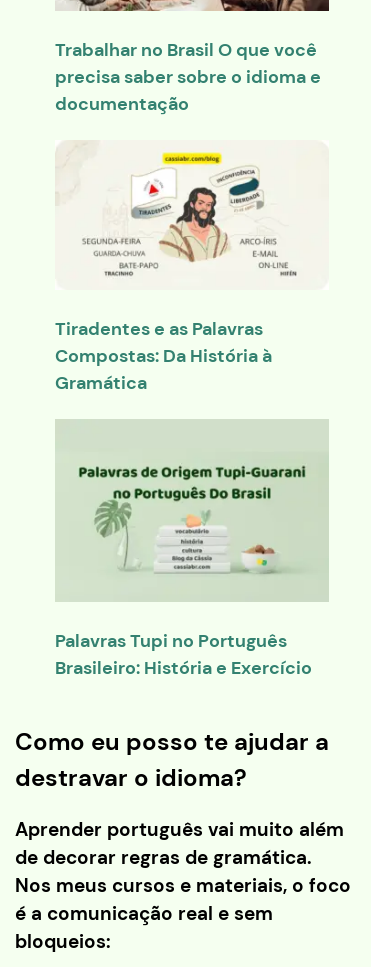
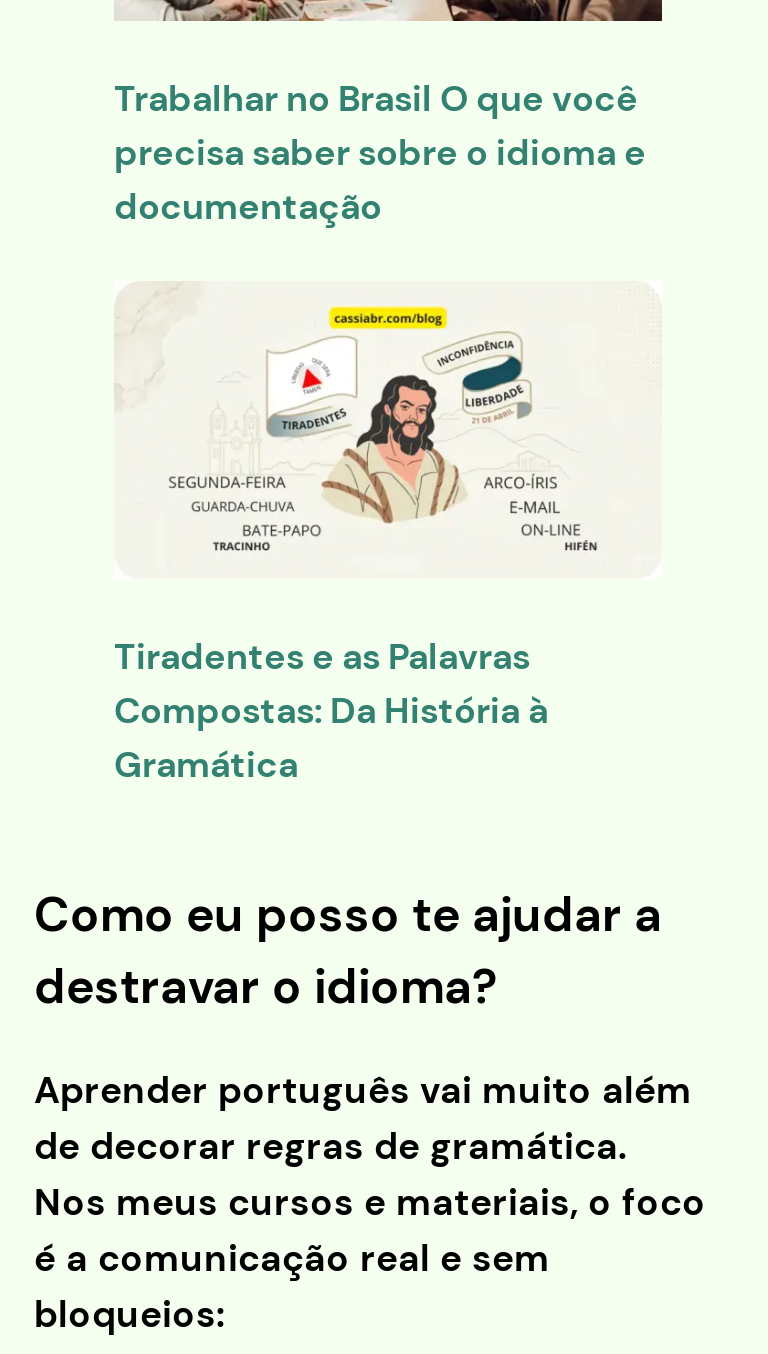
[55,419,329,679] [image] | Palavras Tupi no Português | Brasileiro: História e Exercício -> none

